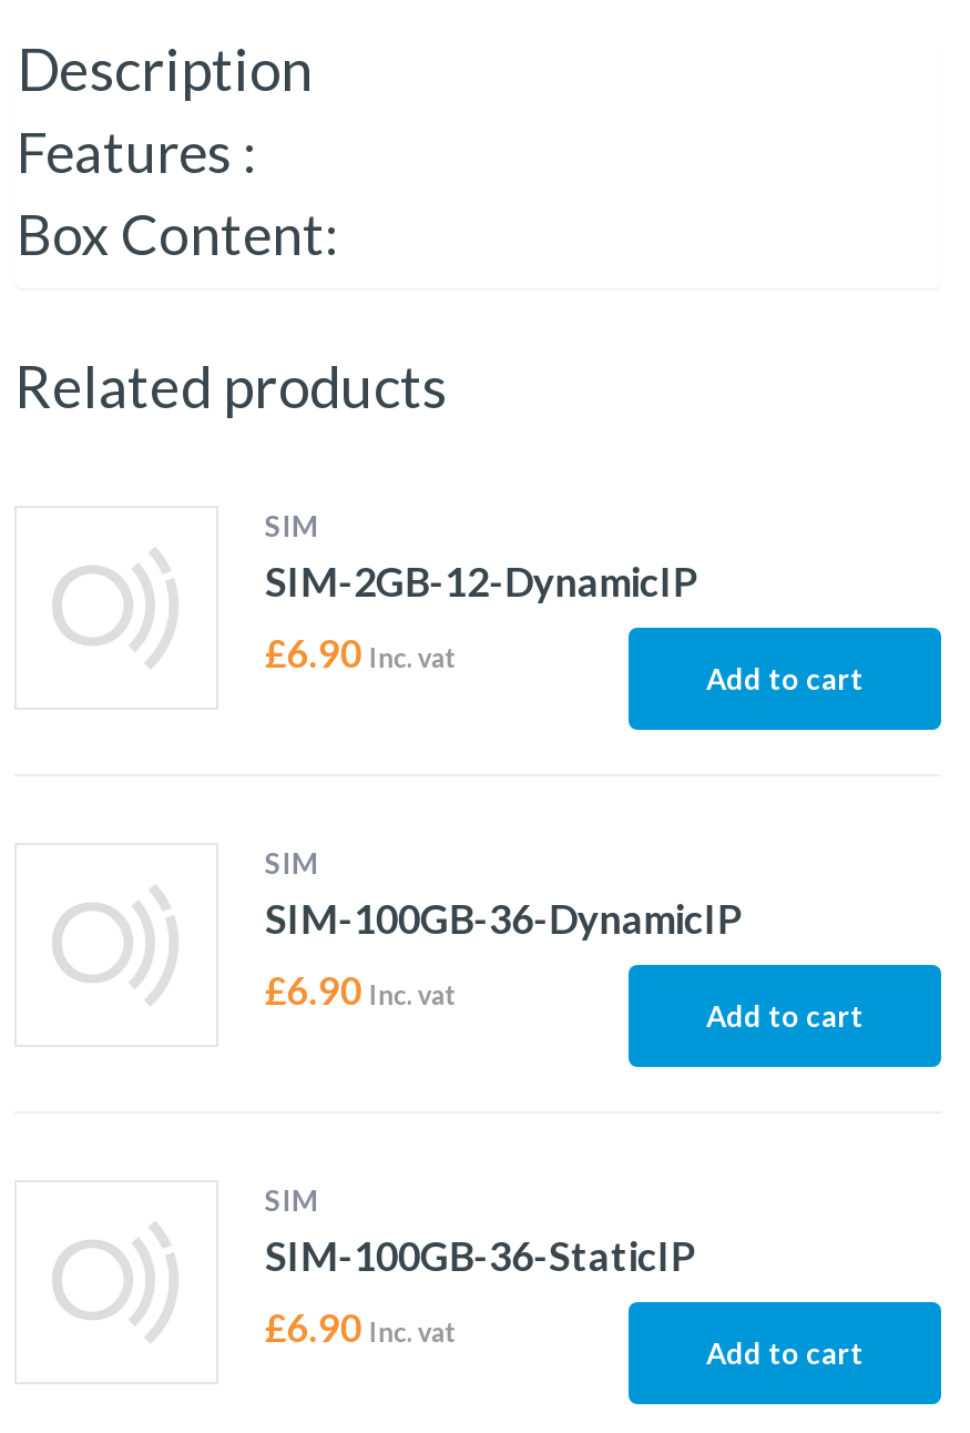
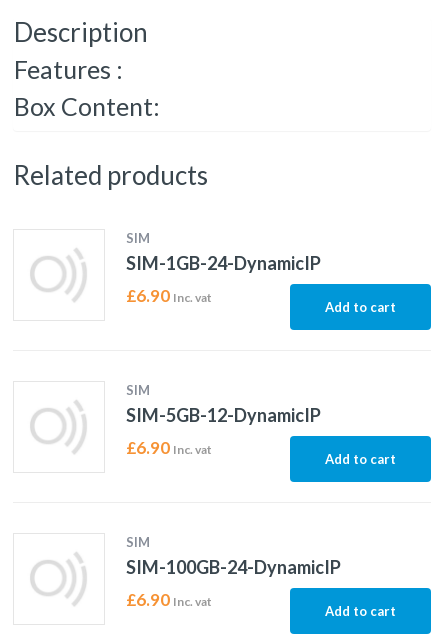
[265,557,697,606] SIM-2GB-12-DynamicIP -> [126,252,321,274] SIM-1GB-24-DynamicIP
[265,894,741,943] SIM-100GB-36-DynamicIP -> [126,404,321,426] SIM-5GB-12-DynamicIP
[265,1231,695,1280] SIM-100GB-36-StaticIP -> [126,556,341,578] SIM-100GB-24-DynamicIP

